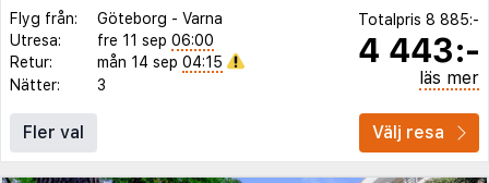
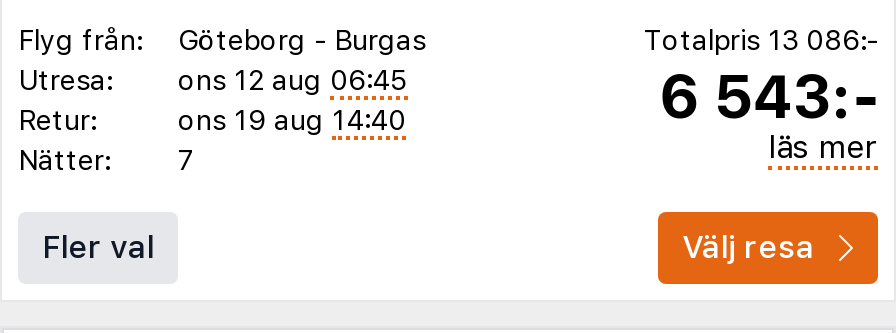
[97,10,223,27] Göteborg - Varna -> [178,24,426,56] Göteborg - Burgas
[358,11,479,29] Totalpris 8 885:- -> [644,24,878,56] Totalpris 13 086:-
[97,31,214,49] fre 11 sep 06:00 -> [178,64,408,96] ons 12 aug 06:45
[358,31,479,70] 4 443:- -> [658,60,878,132] 6 543:-
[97,53,223,71] mån 14 sep 04:15 -> [178,104,406,136] ons 19 aug 14:40
[97,76,106,94] 3 -> [178,144,196,176] 7

